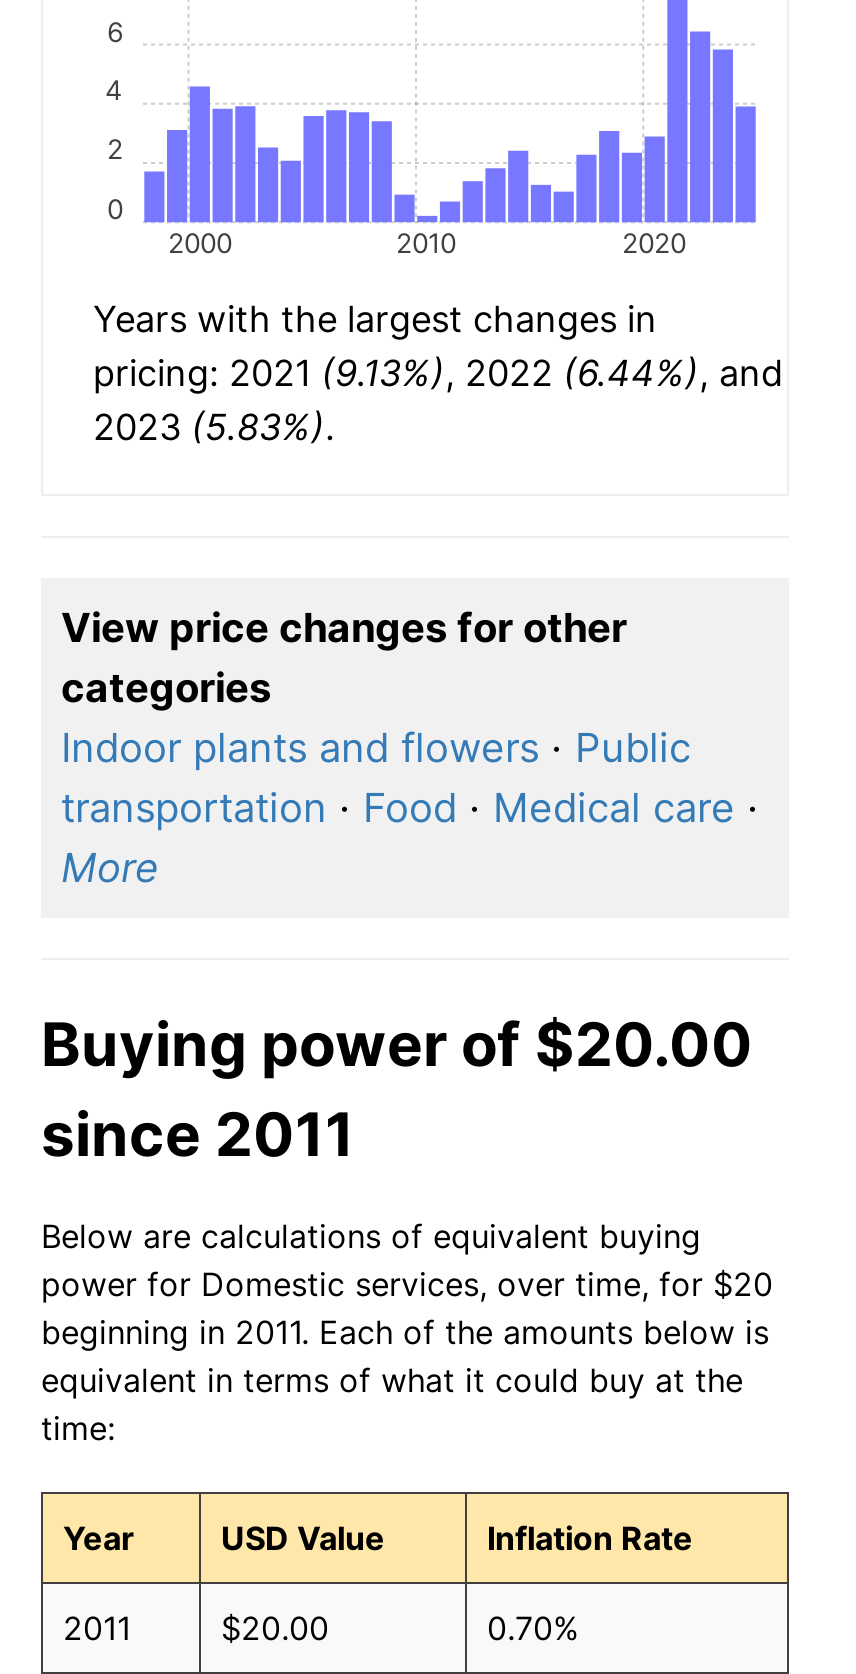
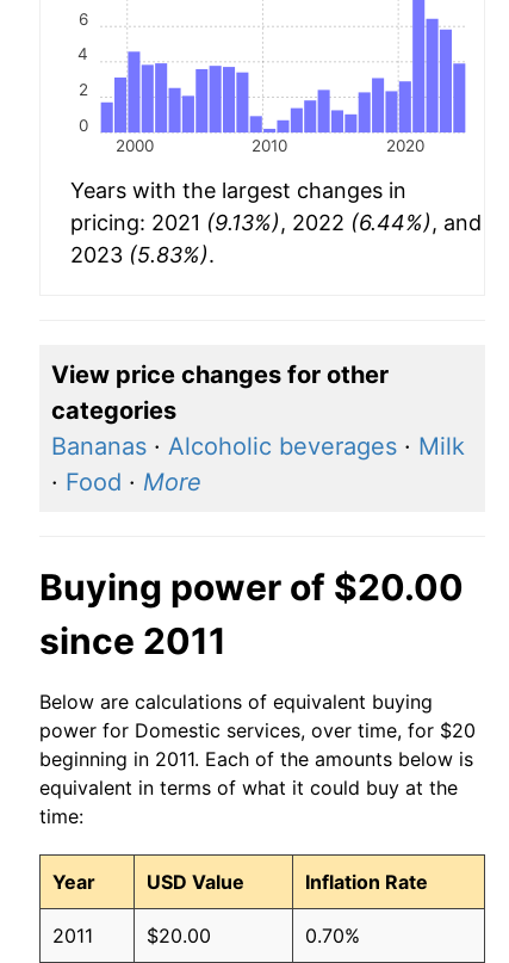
[61,724,759,892] Indoor plants and flowers · Public | transportation · Food · Medical care · | More -> [51,432,465,497] Bananas · Alcoholic beverages · Milk | · Food · More

